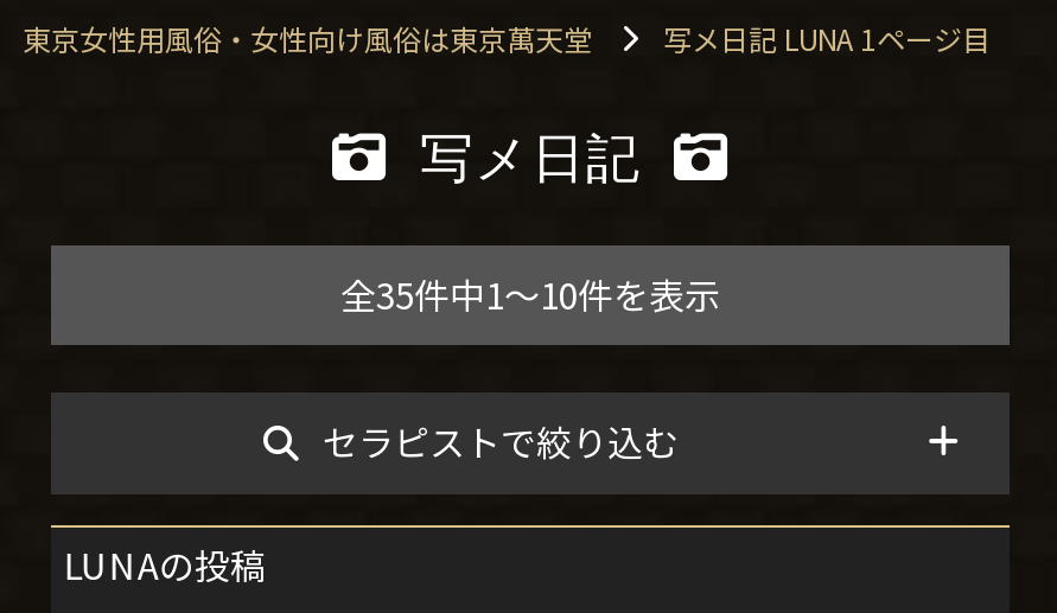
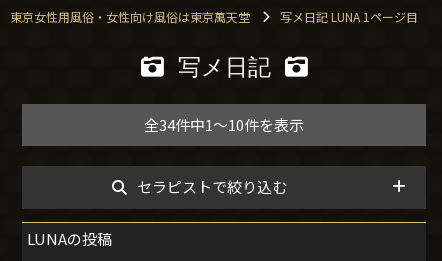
[340,269,720,319] 全35件中1～10件を表示 -> [144,114,304,135] 全34件中1～10件を表示

